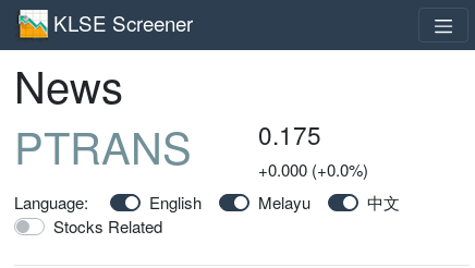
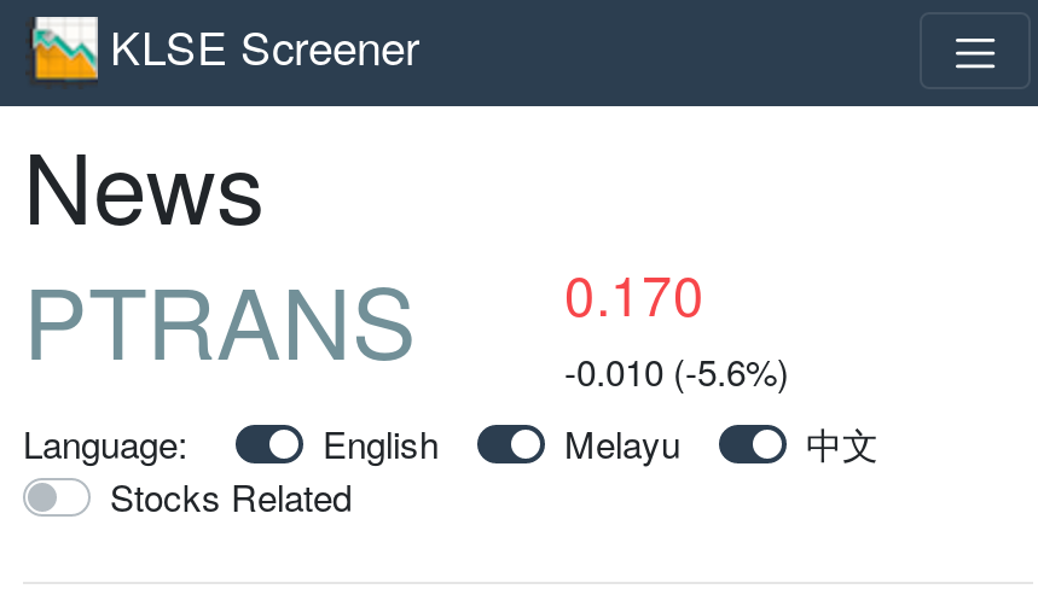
[14,114,321,176] PTRANS 0.175 -> [23,248,704,386] PTRANS 0.170
[258,158,368,181] +0.000 (+0.0%) -> [564,344,789,395] -0.010 (-5.6%)

